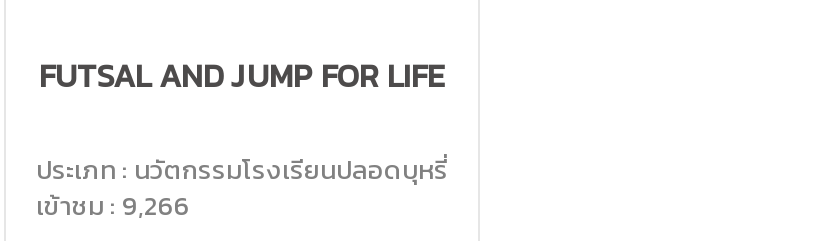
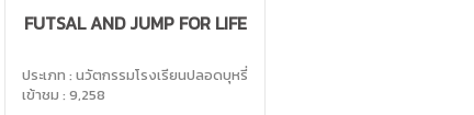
[36,187,190,225] เข้าชม : 9,266 -> [22,84,105,105] เข้าชม : 9,258

